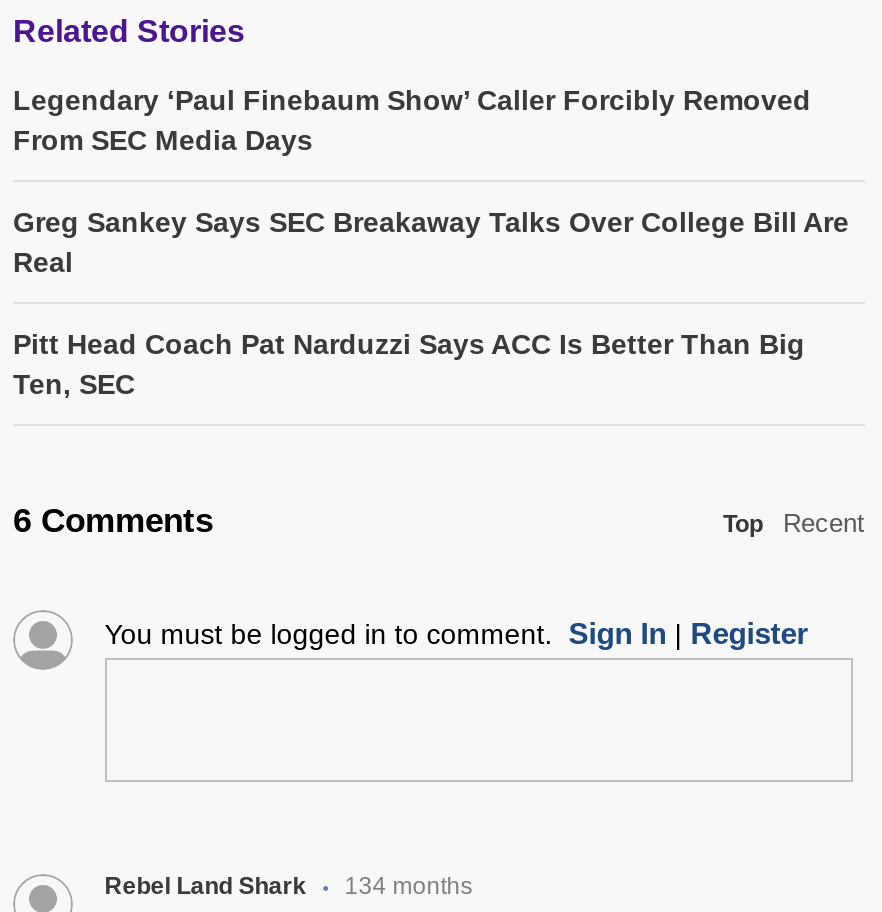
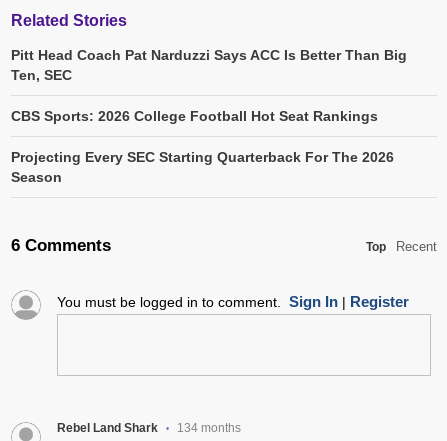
[13,85,849,279] Legendary ‘Paul Finebaum Show’ Caller Forcibly Removed | From SEC Media Days | Greg Sankey Says SEC Breakaway Talks Over College Bill Are | Real -> none
moved [13,329,805,401] -> [11,47,407,83]: Pitt Head Coach Pat Narduzzi Says ACC Is Better Than Big | Ten, SEC
none -> [11,108,394,185] CBS Sports: 2026 College Football Hot Seat Rankings | Projecting Every SEC Starting Quarterback For The 2026 | Season

